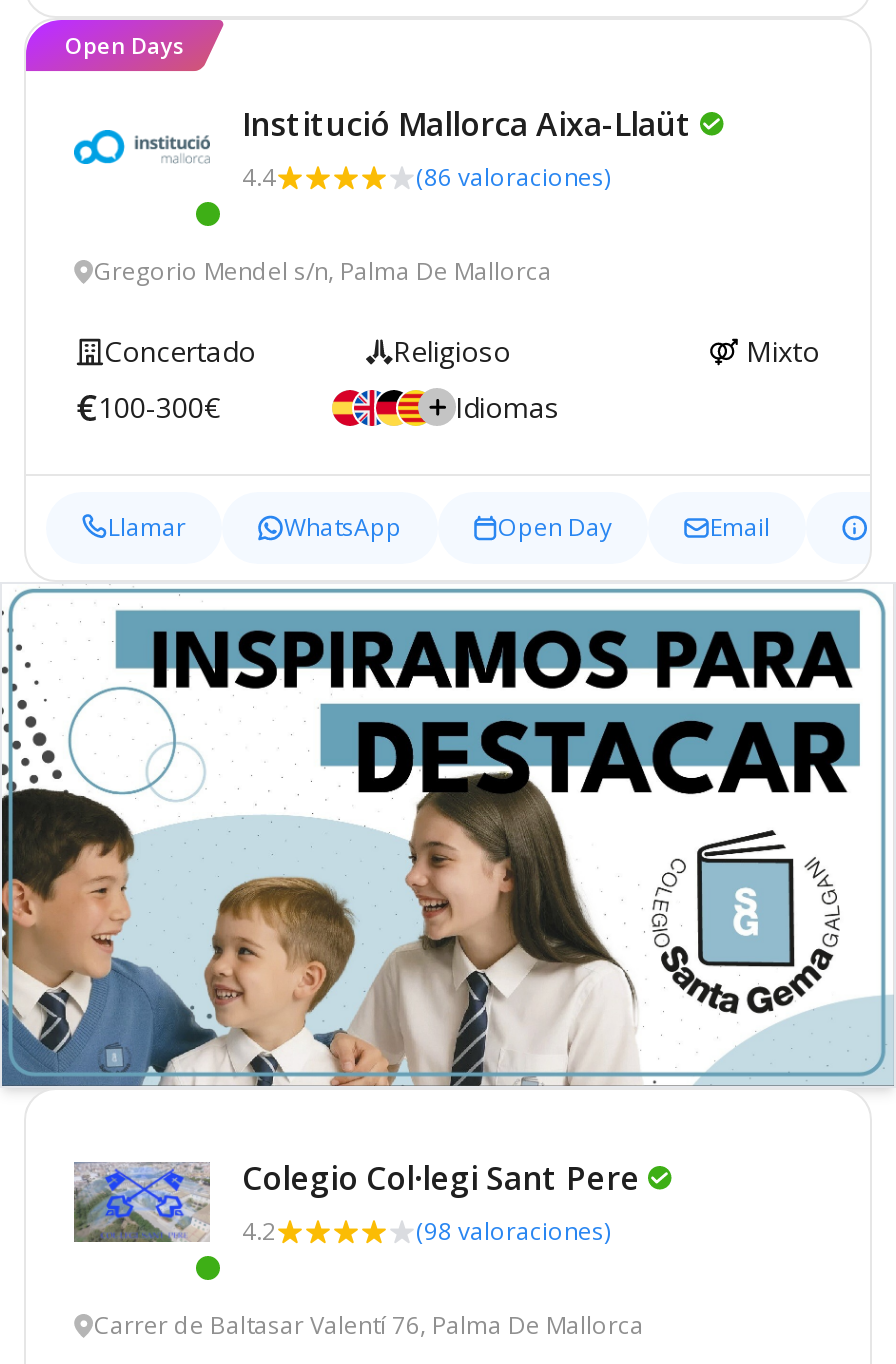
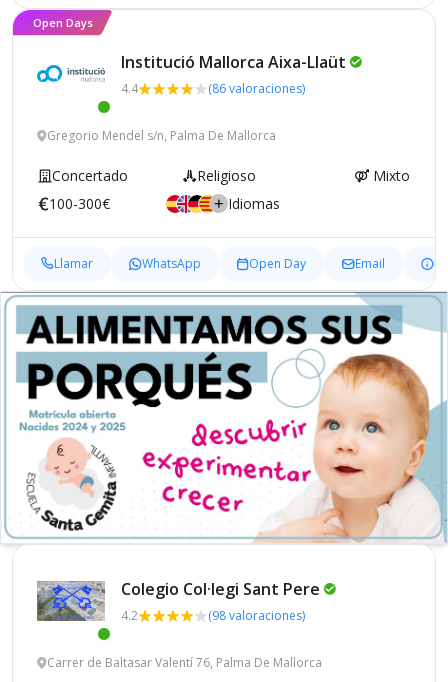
[6,584,890,1088] [image] -> [3,291,445,543] [image]

